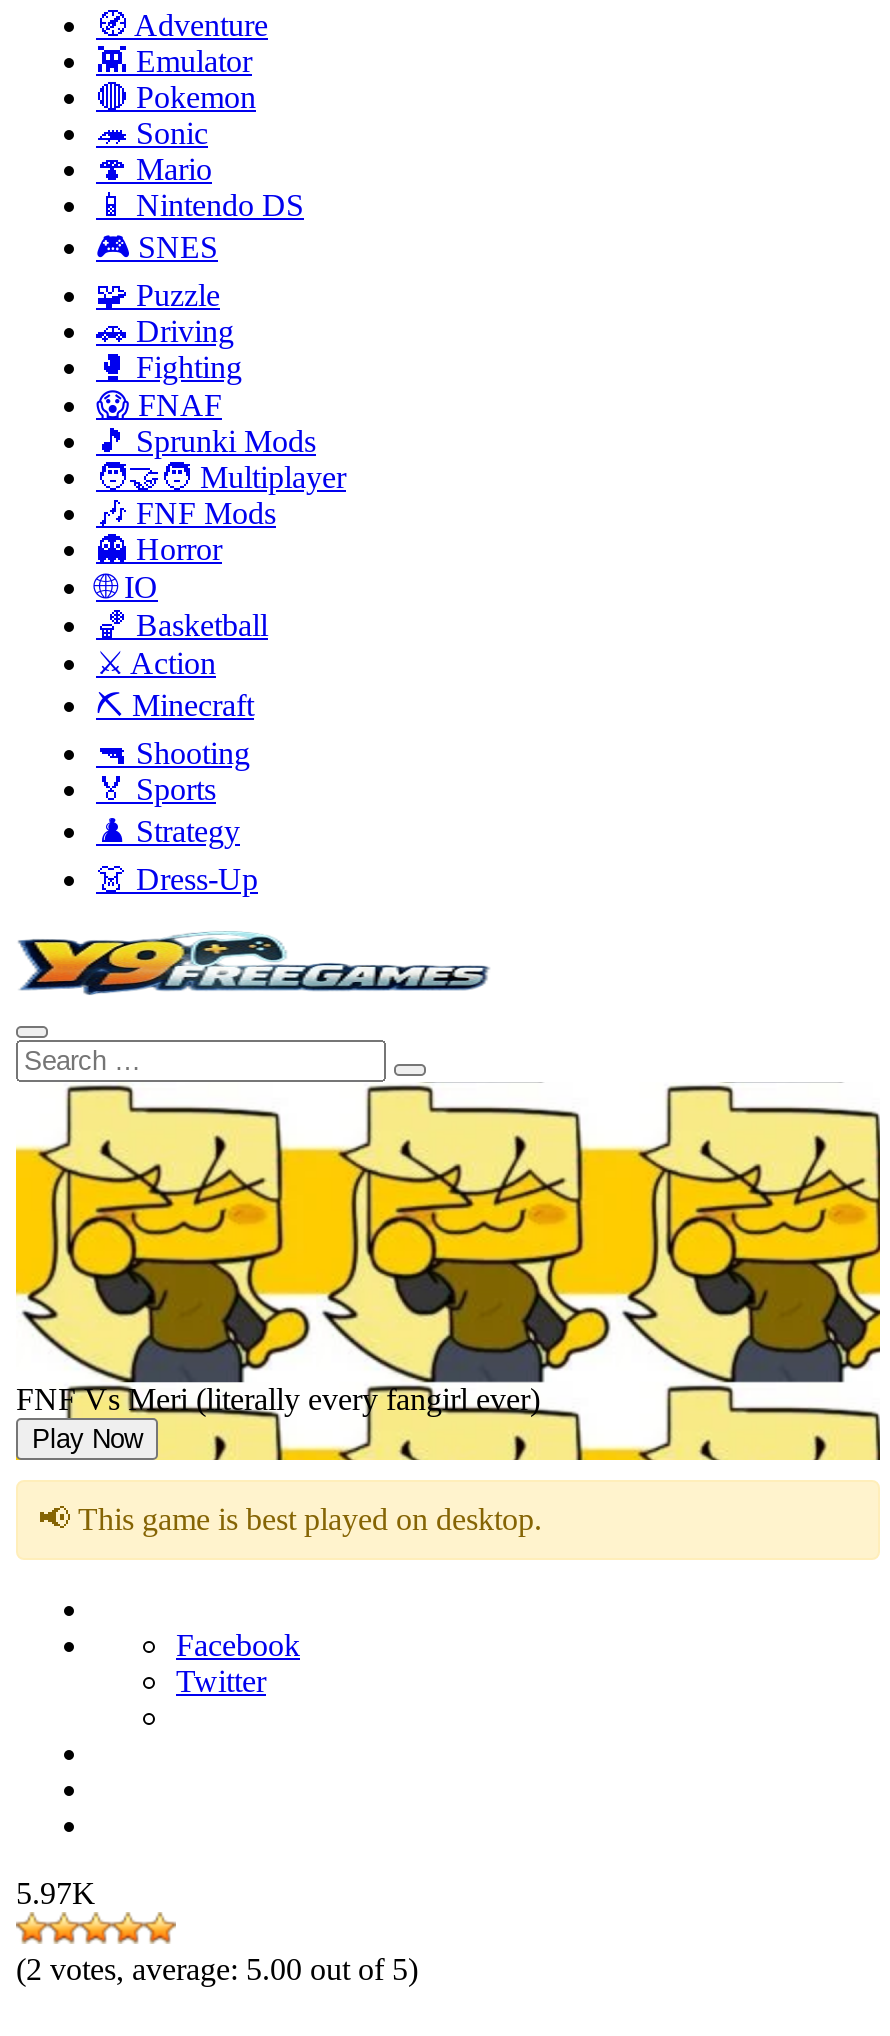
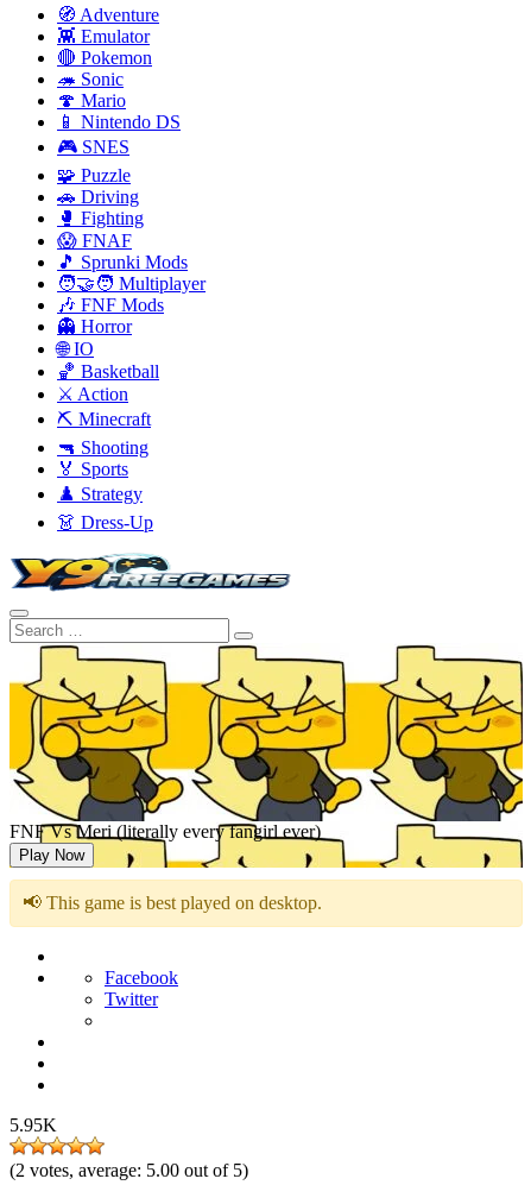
[16,1876,96,1910] 5.97K -> [10,1115,57,1135] 5.95K

